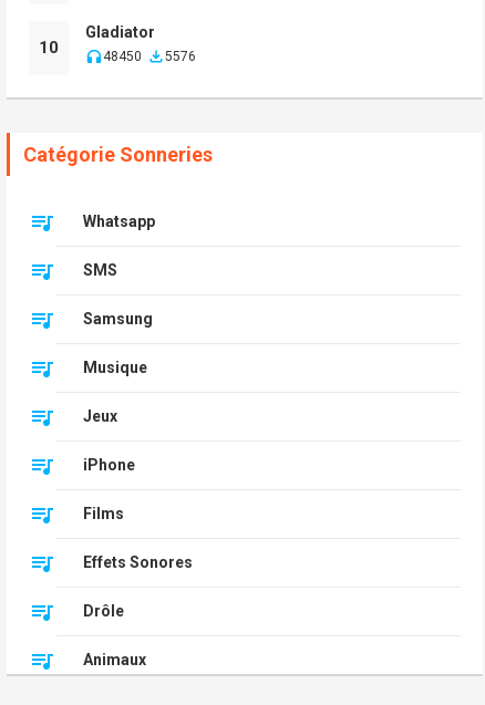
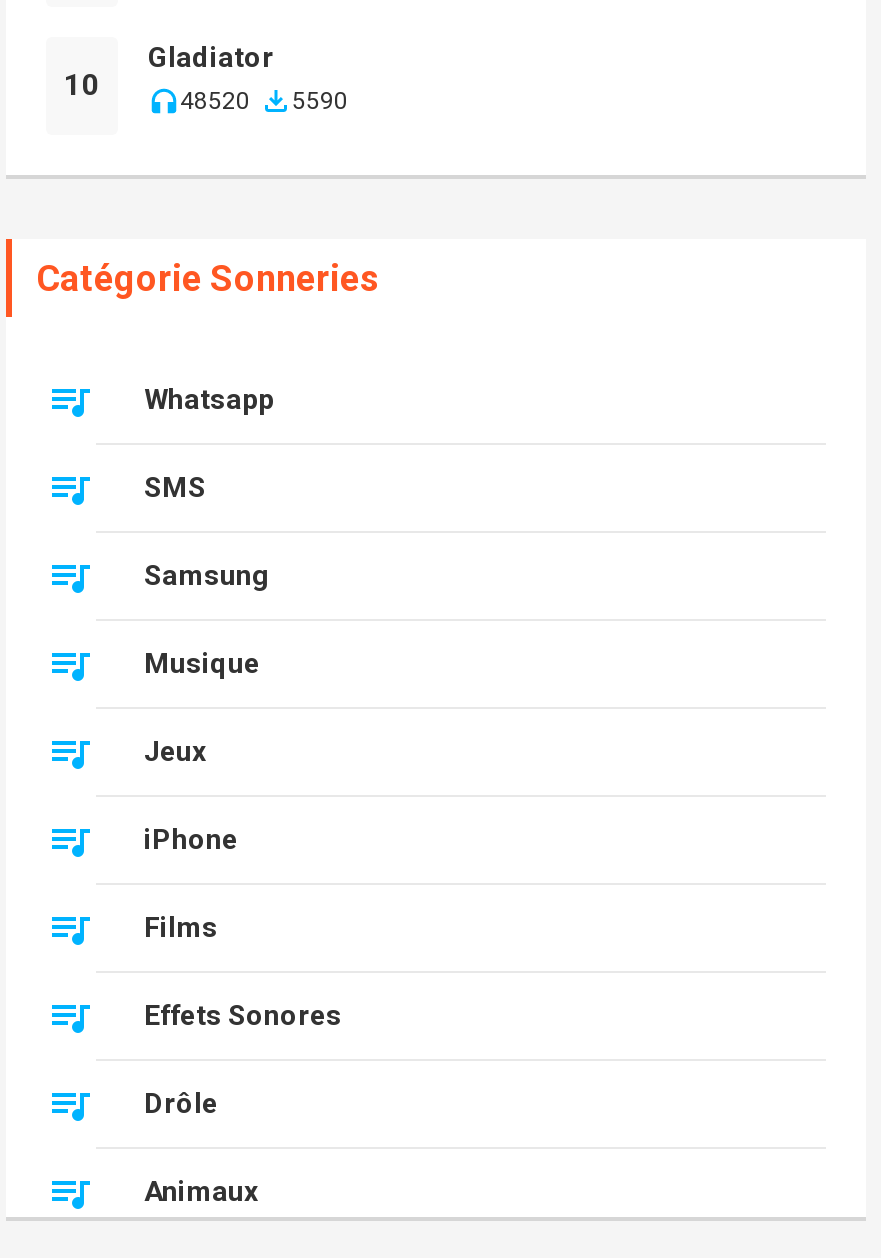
[103,48,142,64] 48450 -> [180,87,250,115] 48520
[165,48,196,64] 5576 -> [292,87,348,115] 5590

